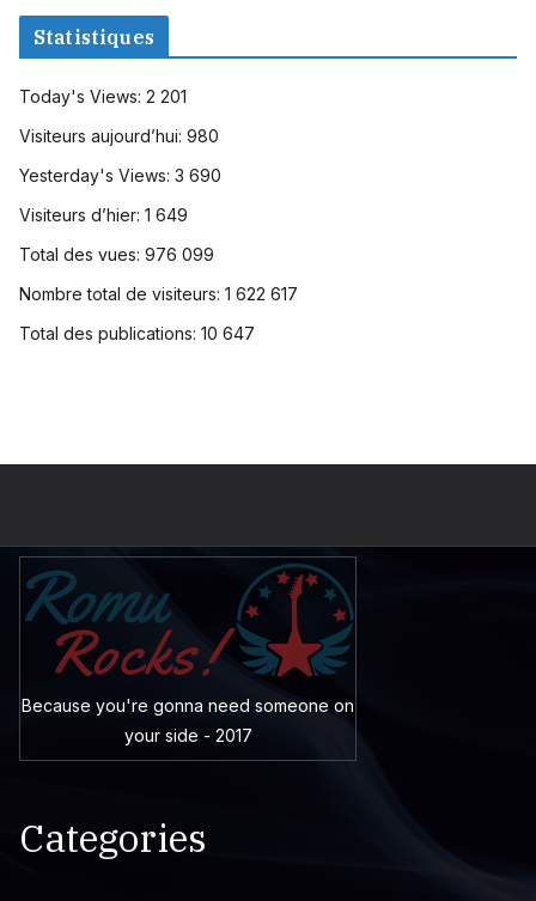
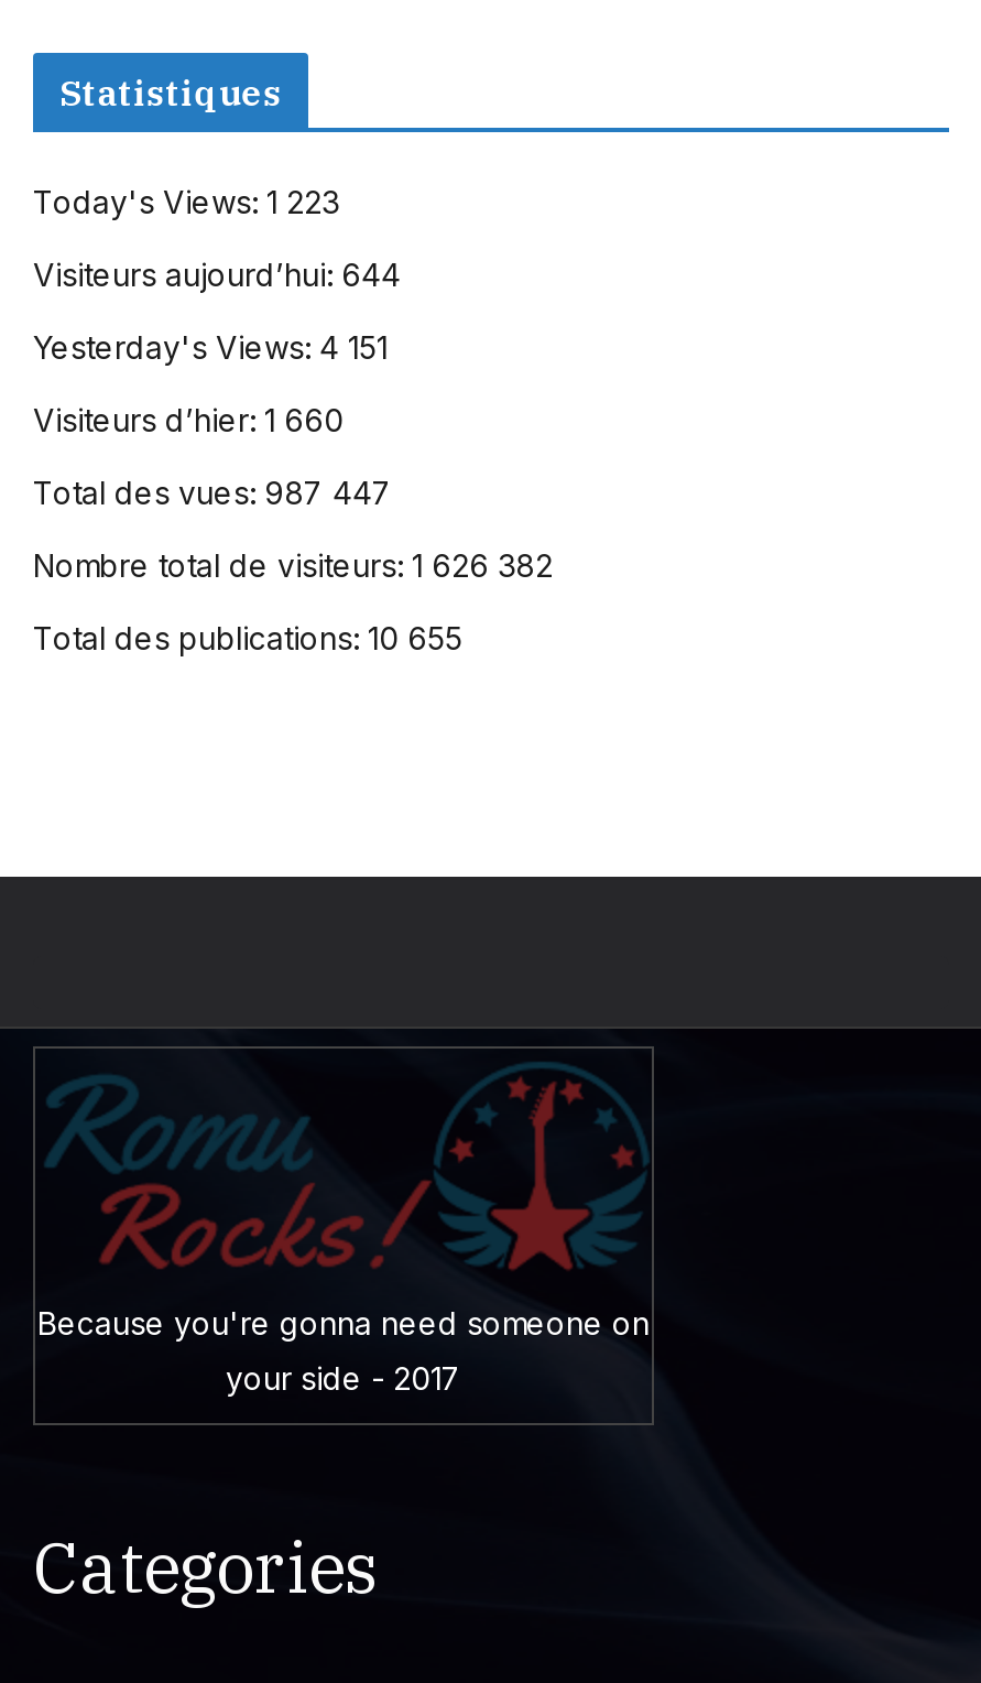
[19,86,187,107] Today's Views: 2 201 -> [33,183,339,221] Today's Views: 1 223
[19,126,219,146] Visiteurs aujourd’hui: 980 -> [33,256,401,293] Visiteurs aujourd’hui: 644
[19,165,221,186] Yesterday's Views: 3 690 -> [33,329,388,366] Yesterday's Views: 4 151
[19,205,188,225] Visiteurs d’hier: 1 649 -> [33,401,344,439] Visiteurs d’hier: 1 660
[19,244,214,265] Total des vues: 976 099 -> [33,474,392,512] Total des vues: 987 447
[19,284,298,304] Nombre total de visiteurs: 1 622 617 -> [33,547,553,584] Nombre total de visiteurs: 1 626 382
[19,323,255,344] Total des publications: 10 647 -> [33,619,462,657] Total des publications: 10 655

